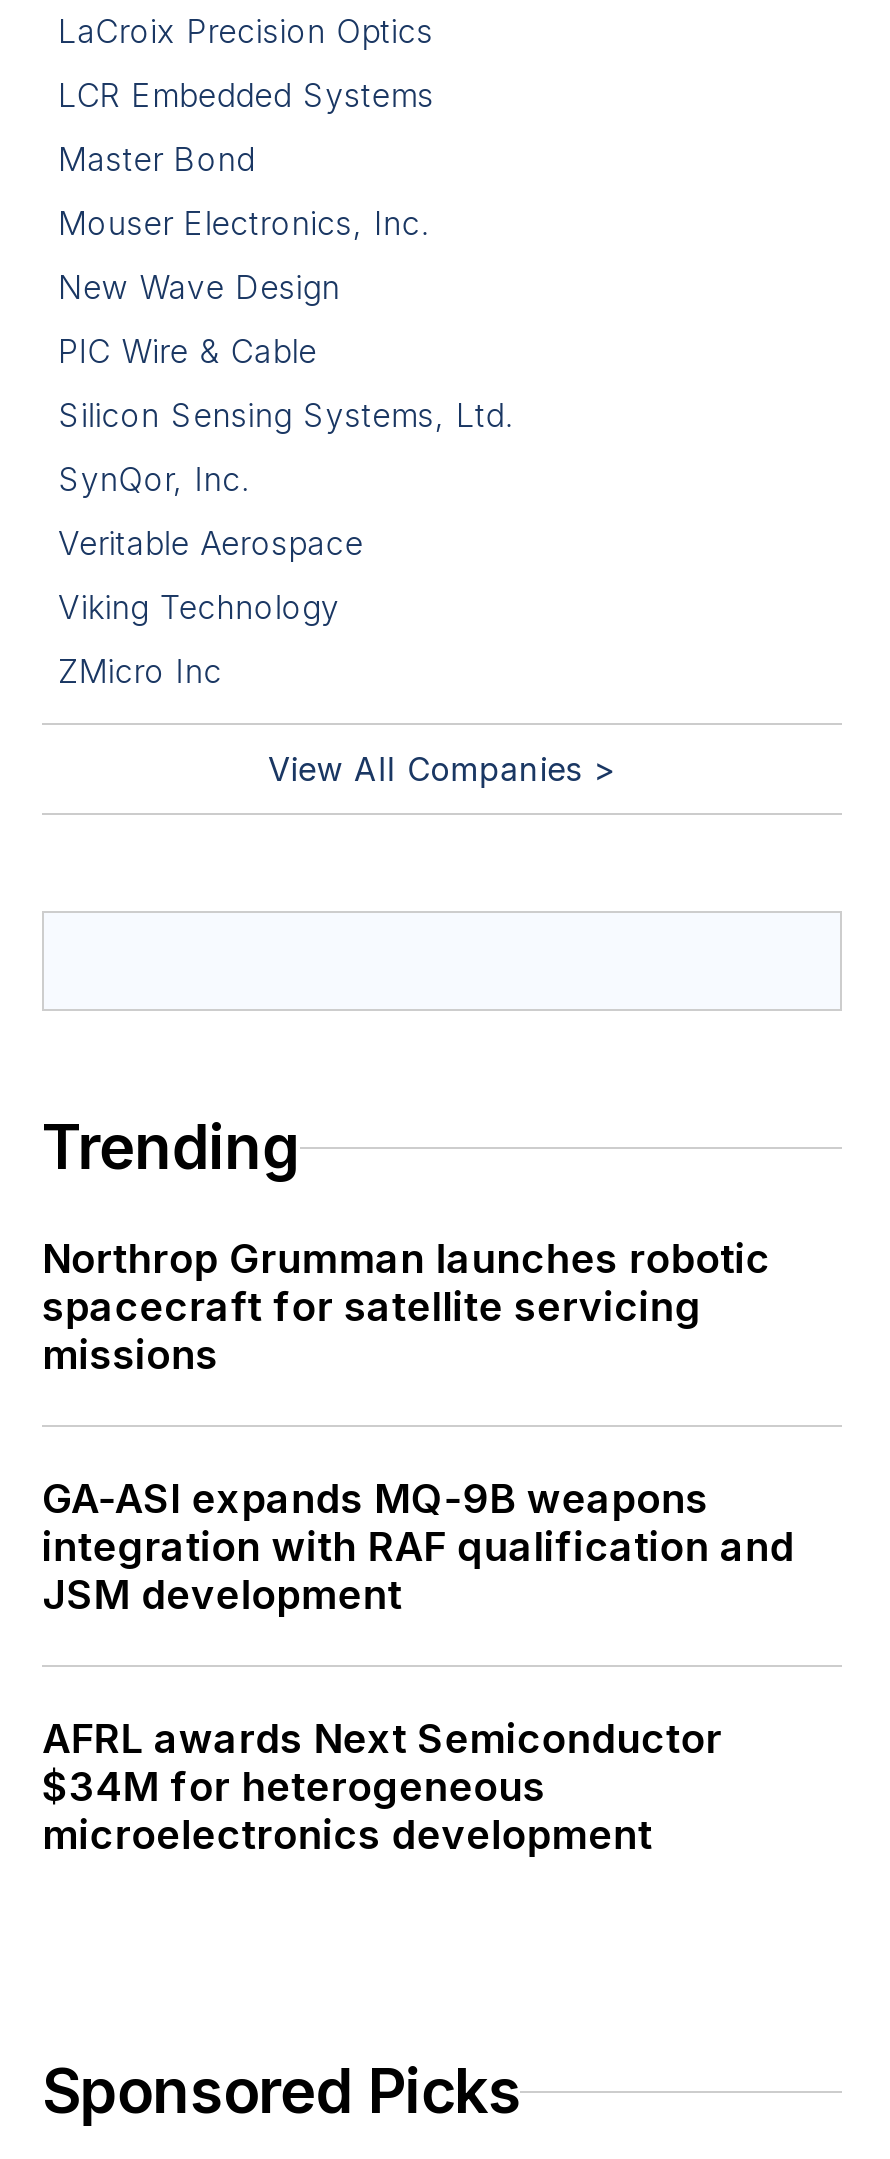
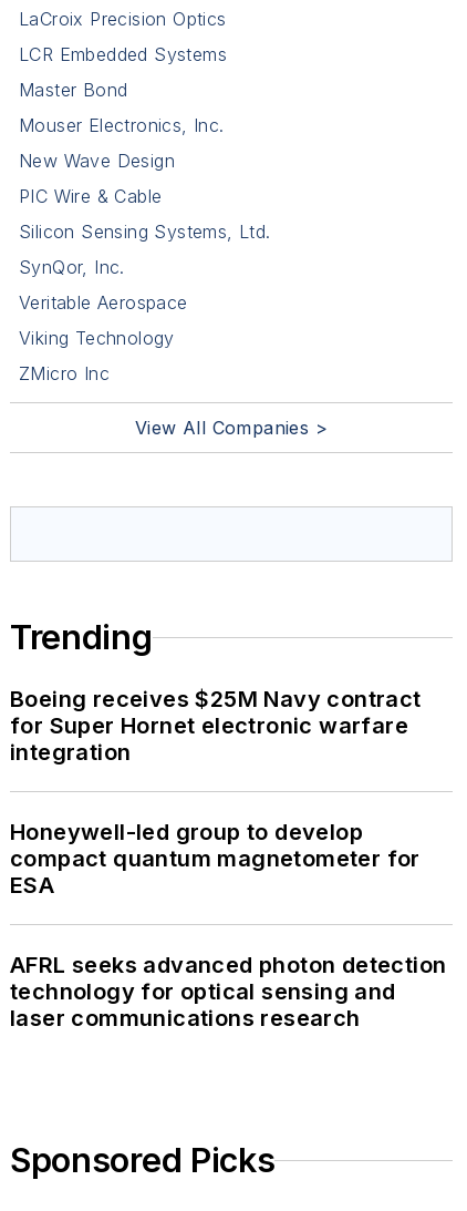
[42,1235,770,1379] Northrop Grumman launches robotic | spacecraft for satellite servicing | missions -> [10,686,421,766] Boeing receives $25M Navy contract | for Super Hornet electronic warfare | integration
[42,1475,794,1619] GA-ASI expands MQ-9B weapons | integration with RAF qualification and | JSM development -> [10,819,420,899] Honeywell-led group to develop | compact quantum magnetometer for | ESA
[42,1715,722,1859] AFRL awards Next Semiconductor | $34M for heterogeneous | microelectronics development -> [10,952,446,1032] AFRL seeks advanced photon detection | technology for optical sensing and | laser communications research

